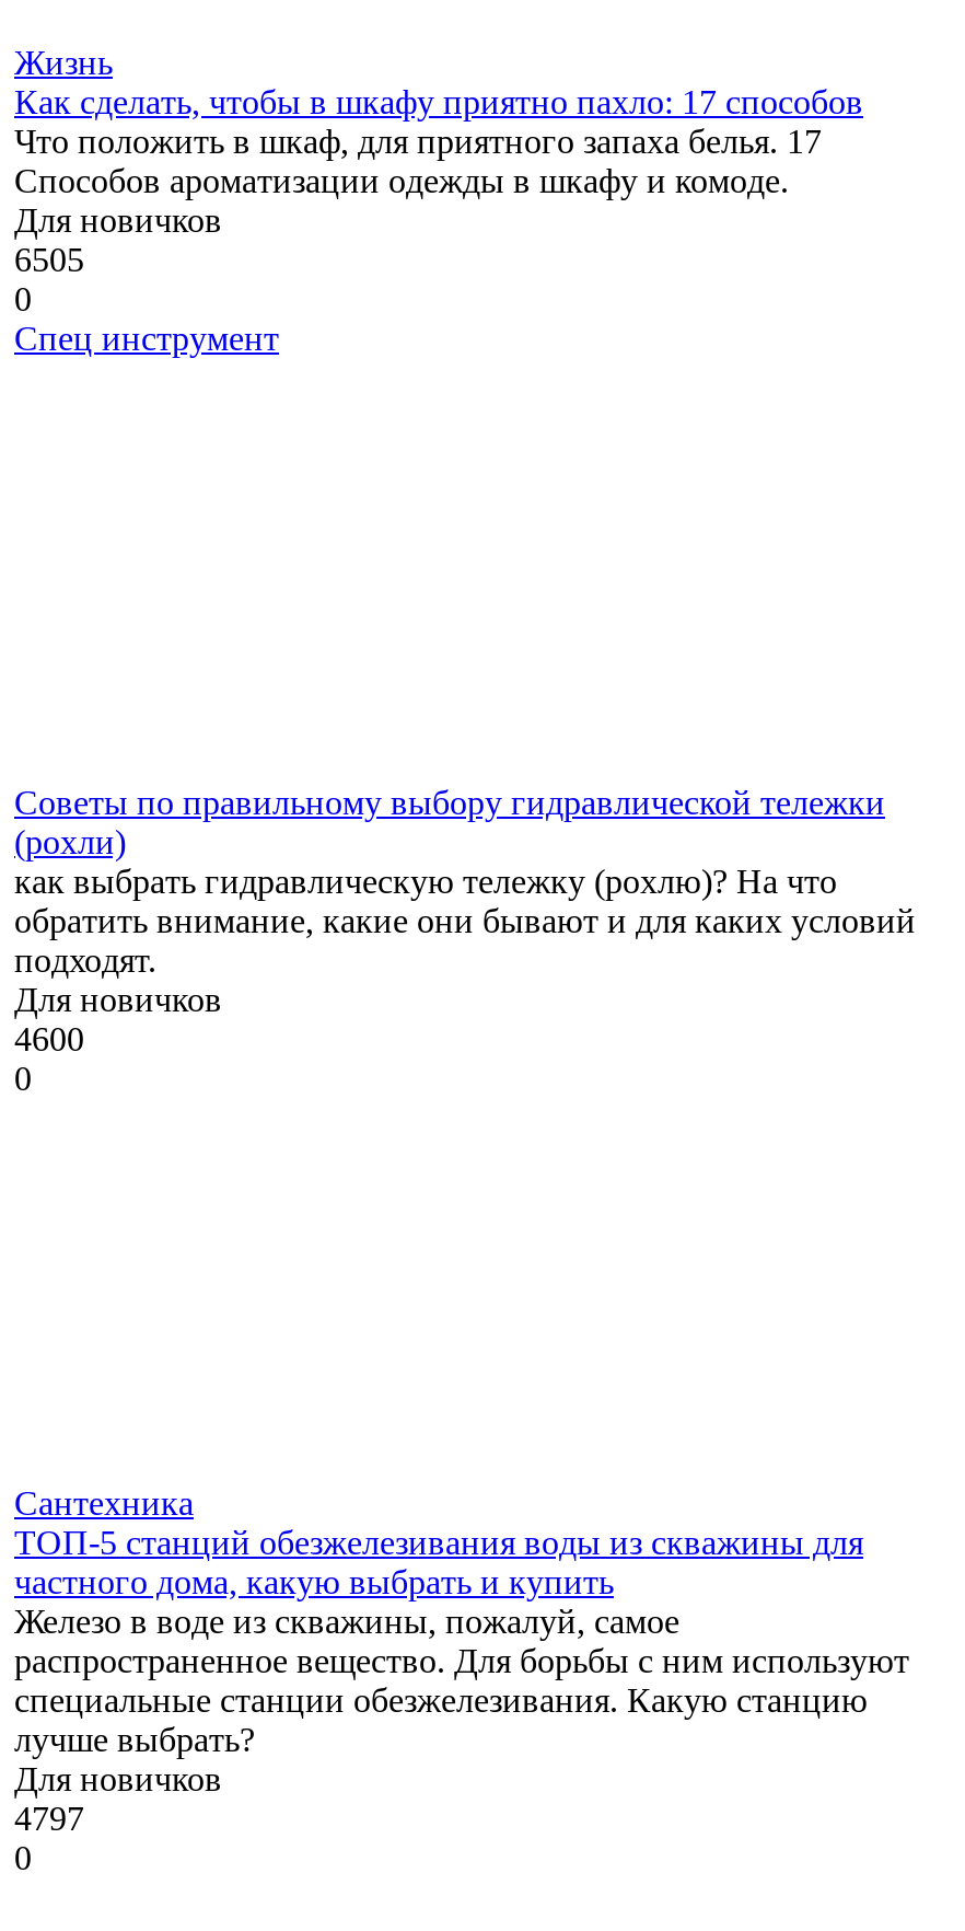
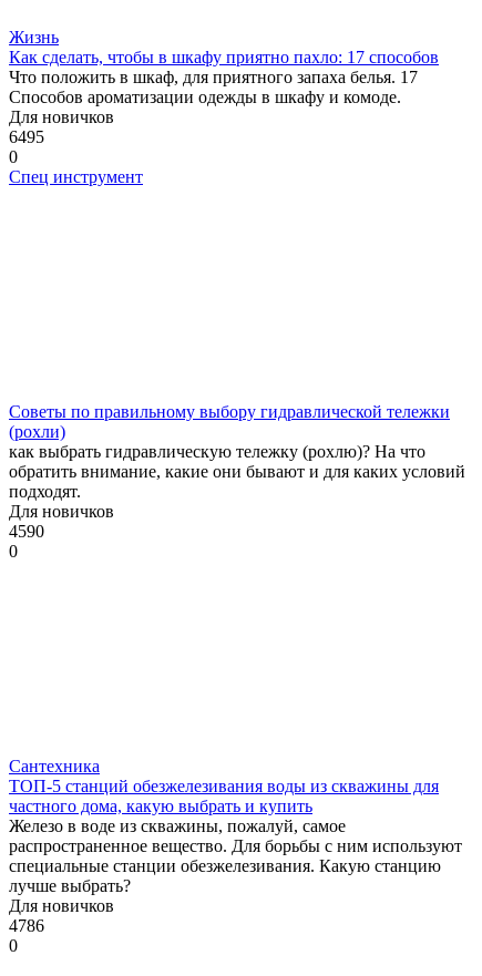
[14,240,84,278] 6505 -> [9,127,44,146] 6495
[14,1020,84,1057] 4600 -> [9,522,44,540] 4590
[14,1799,84,1836] 4797 -> [9,916,44,935] 4786

